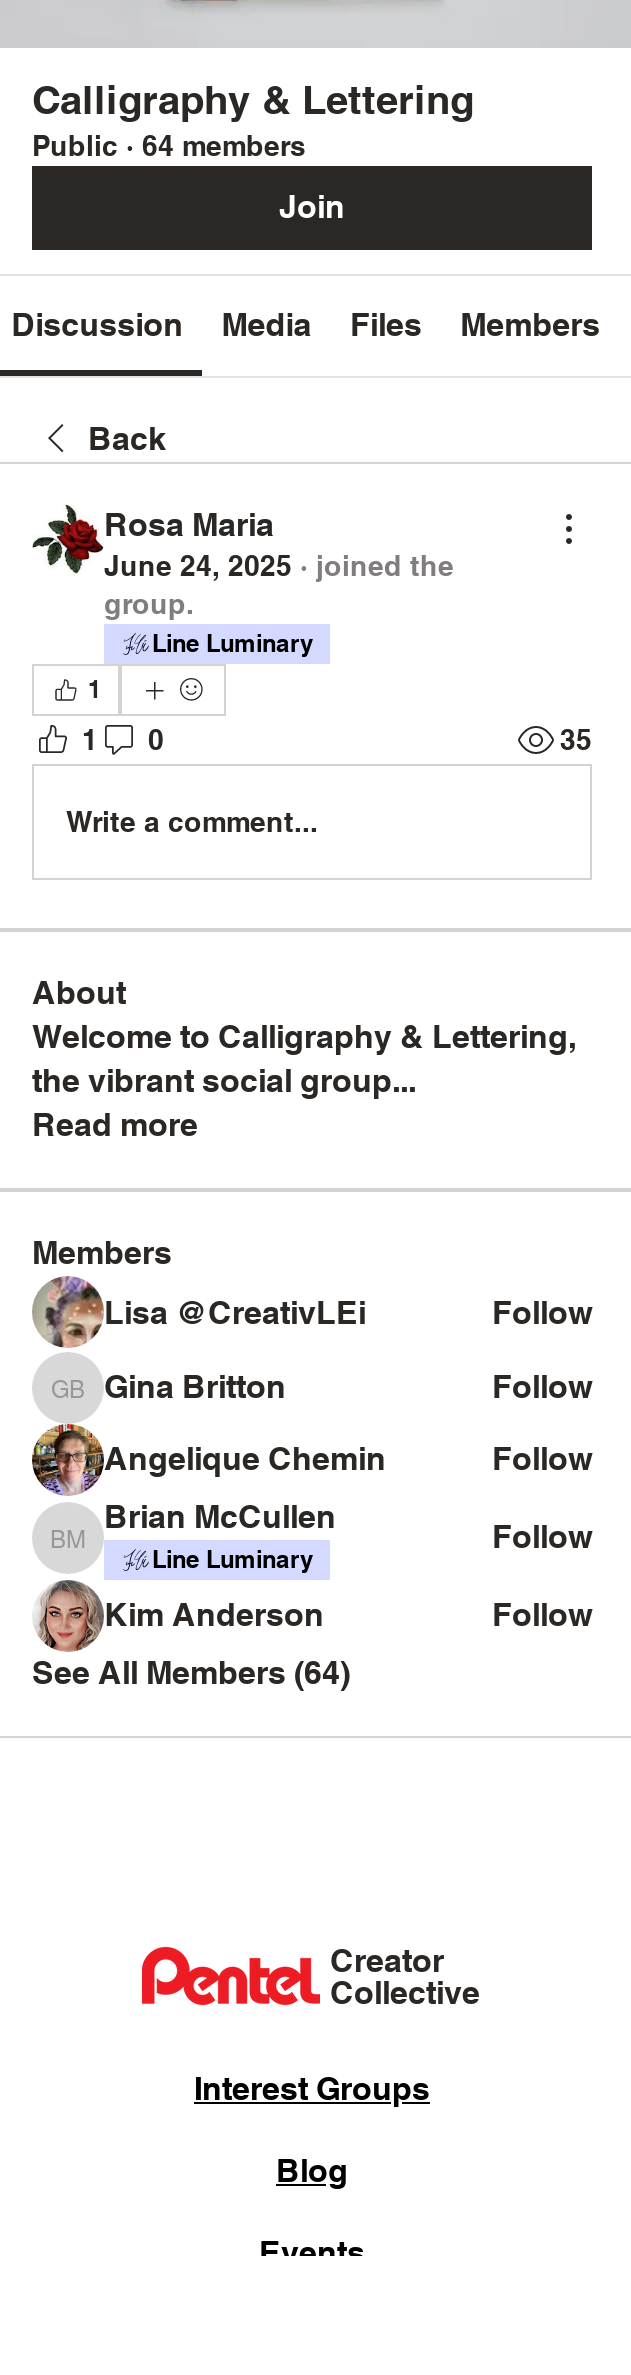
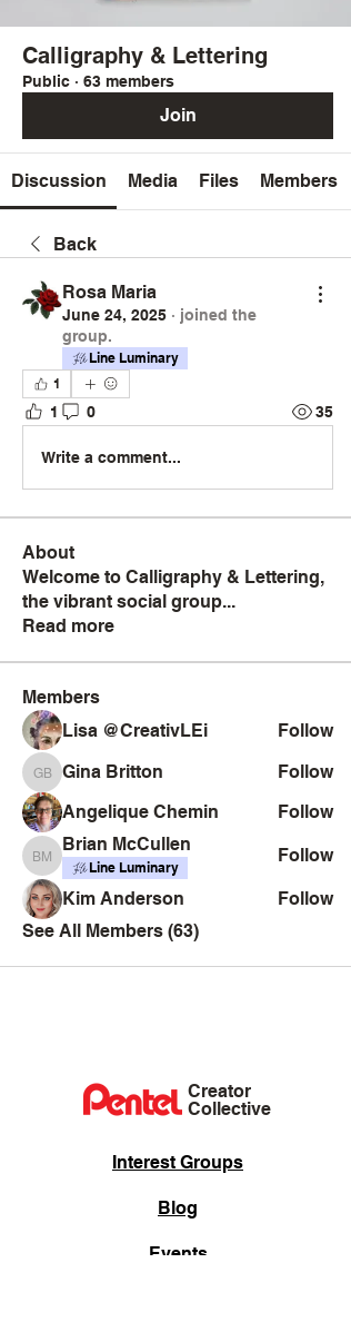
[32,130,306,162] Public · 64 members -> [22,72,174,90] Public · 63 members
[32,1654,350,1692] See All Members (64) -> [22,920,199,941] See All Members (63)

